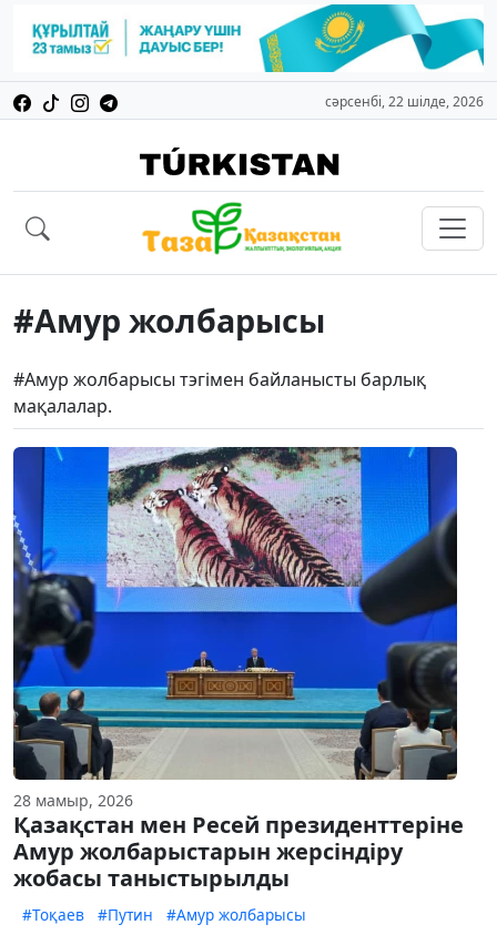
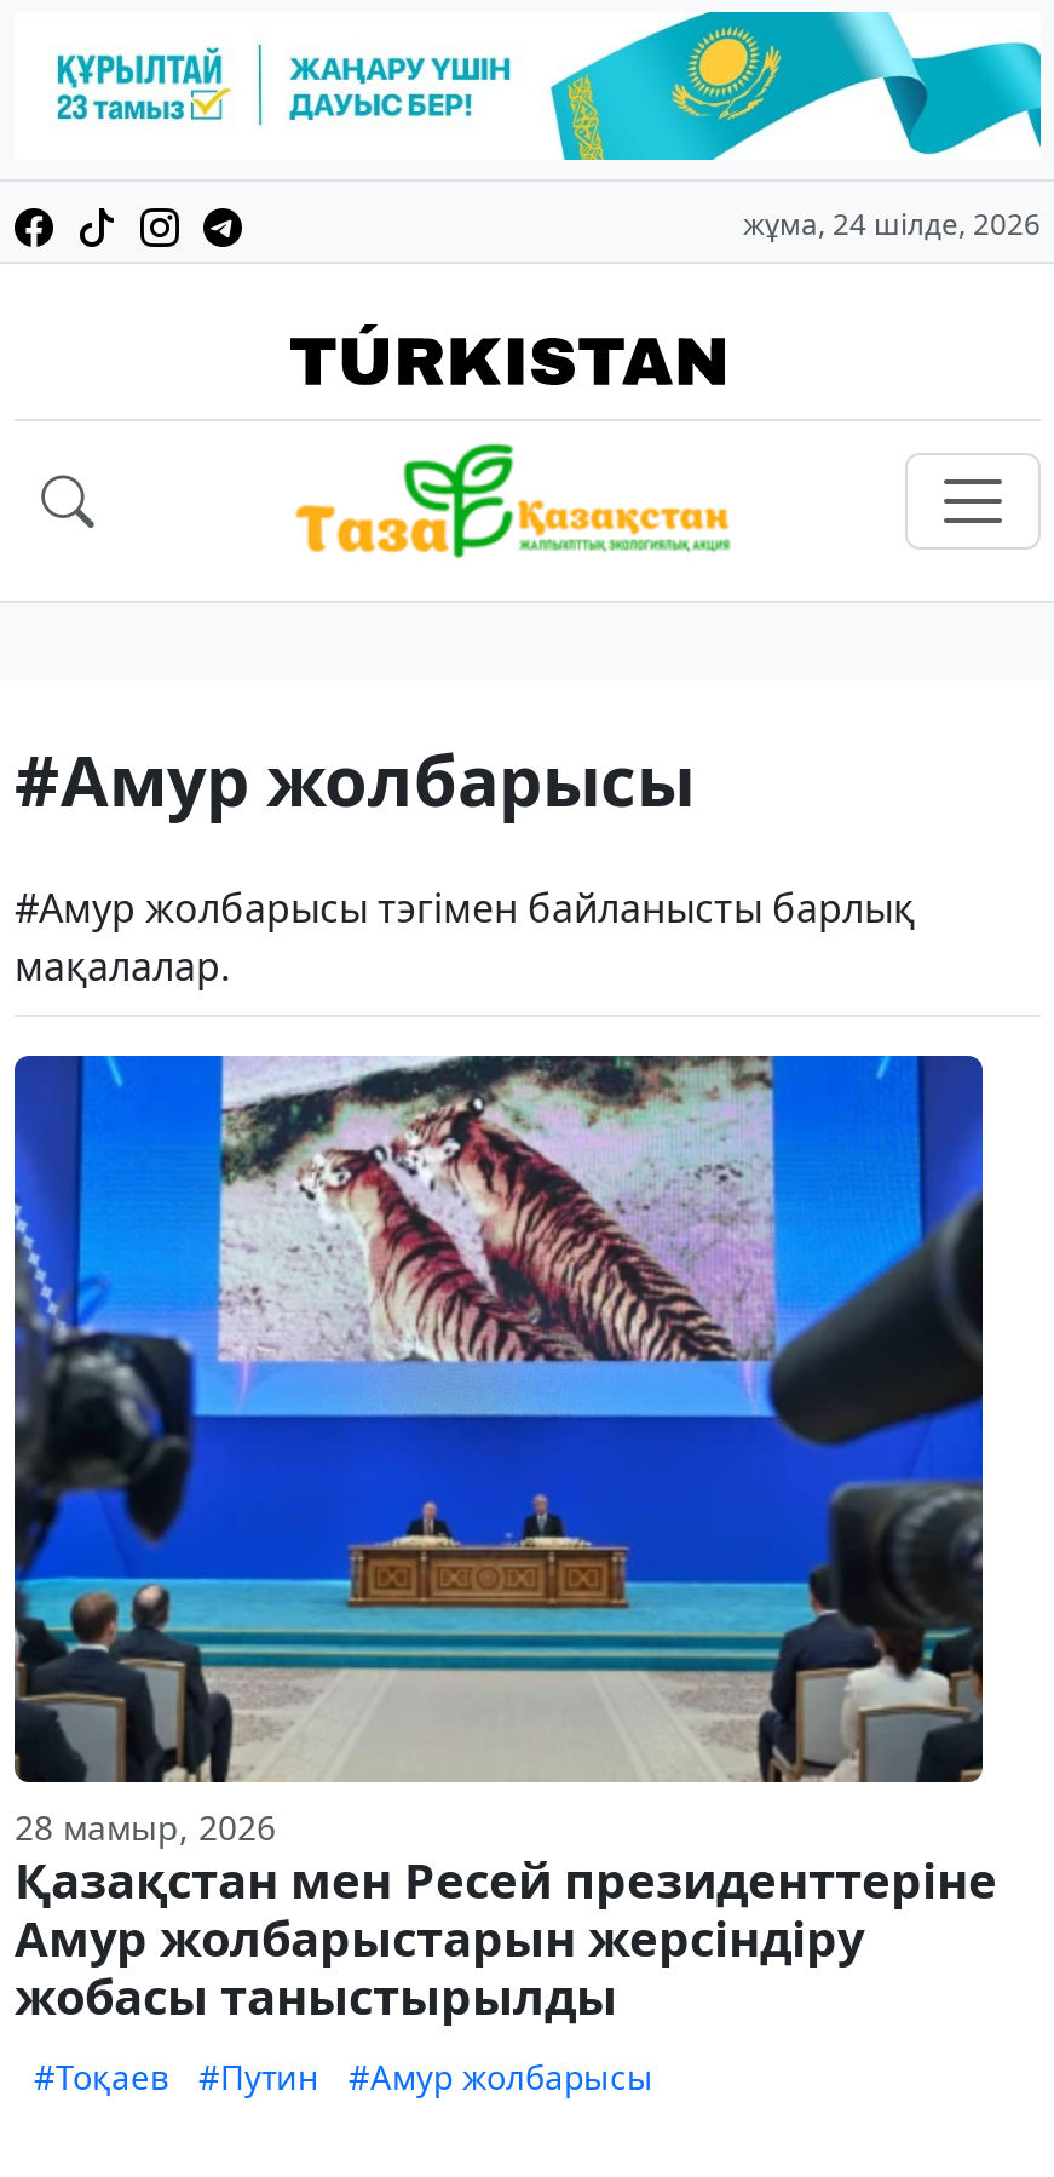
[325,92,484,111] сәрсенбі, 22 шілде, 2026 -> [743,204,1041,245] жұма, 24 шілде, 2026

